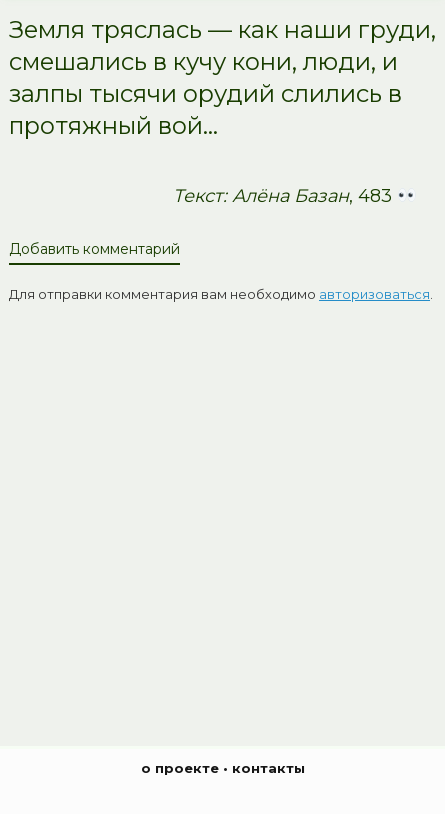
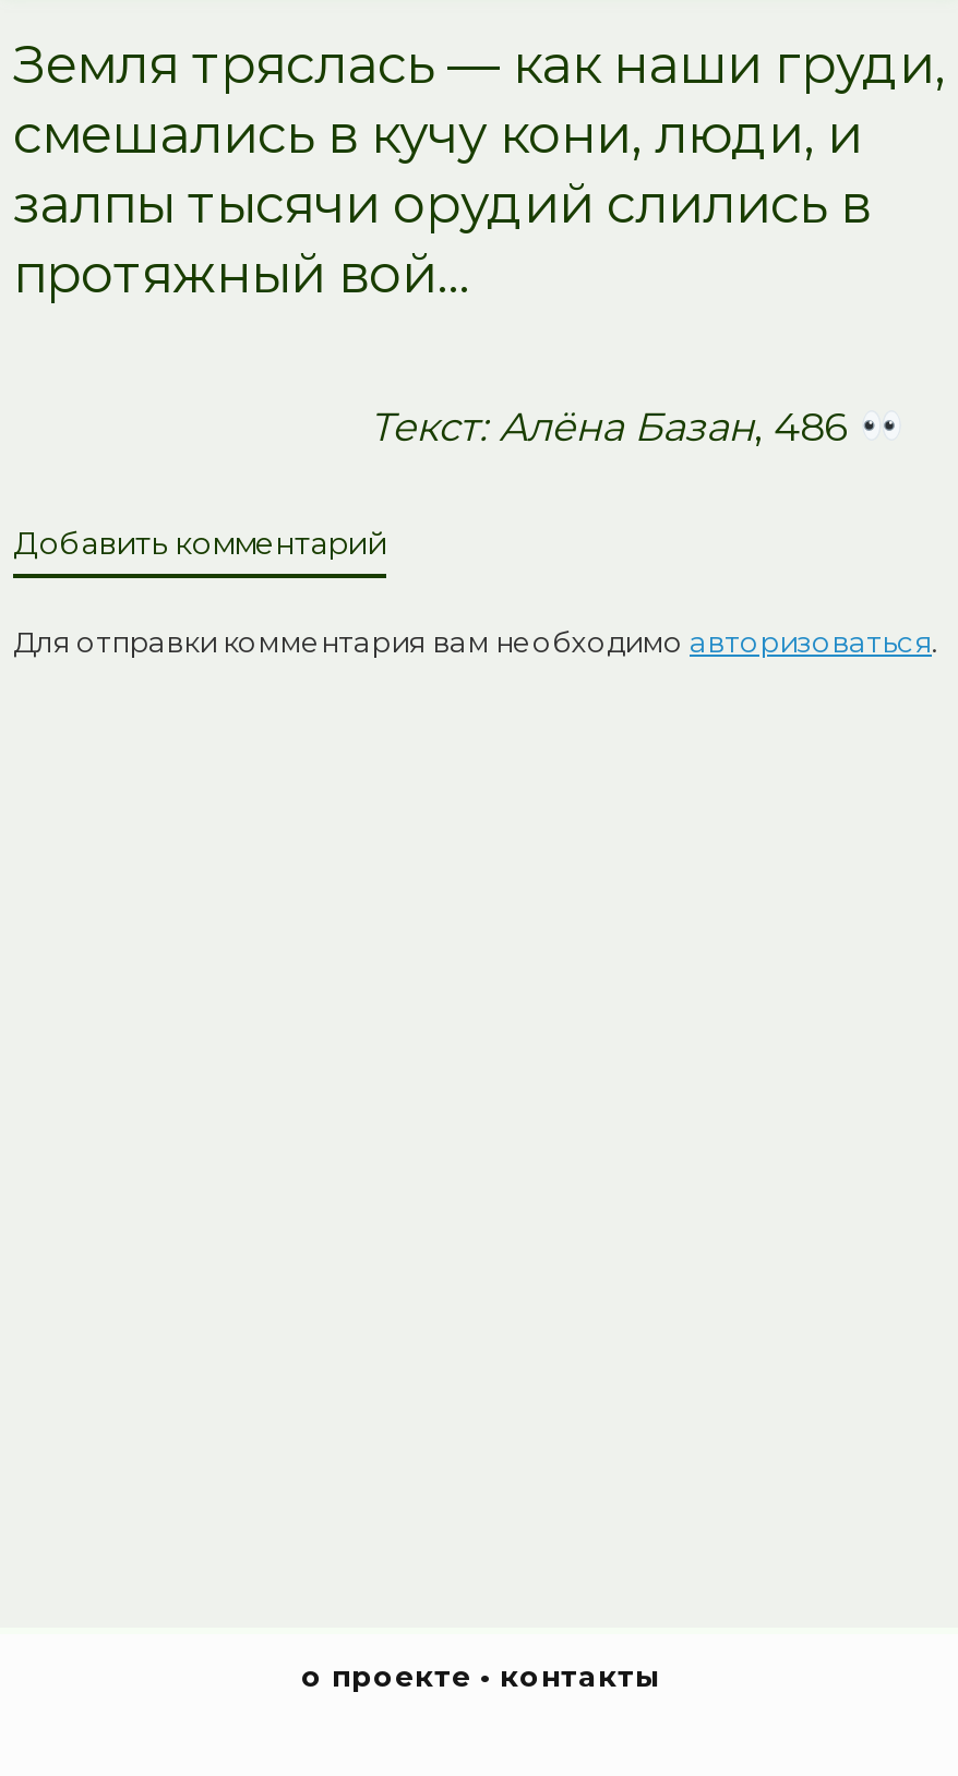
[172,185,396,207] Текст: Алёна Базан, 483 -> [370,404,859,452] Текст: Алёна Базан, 486

